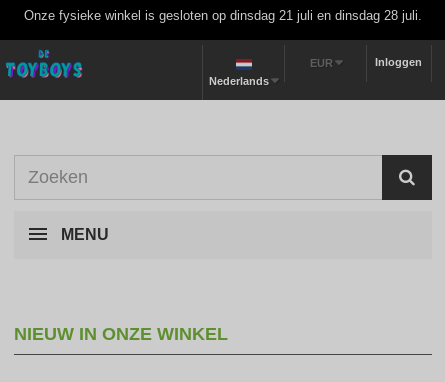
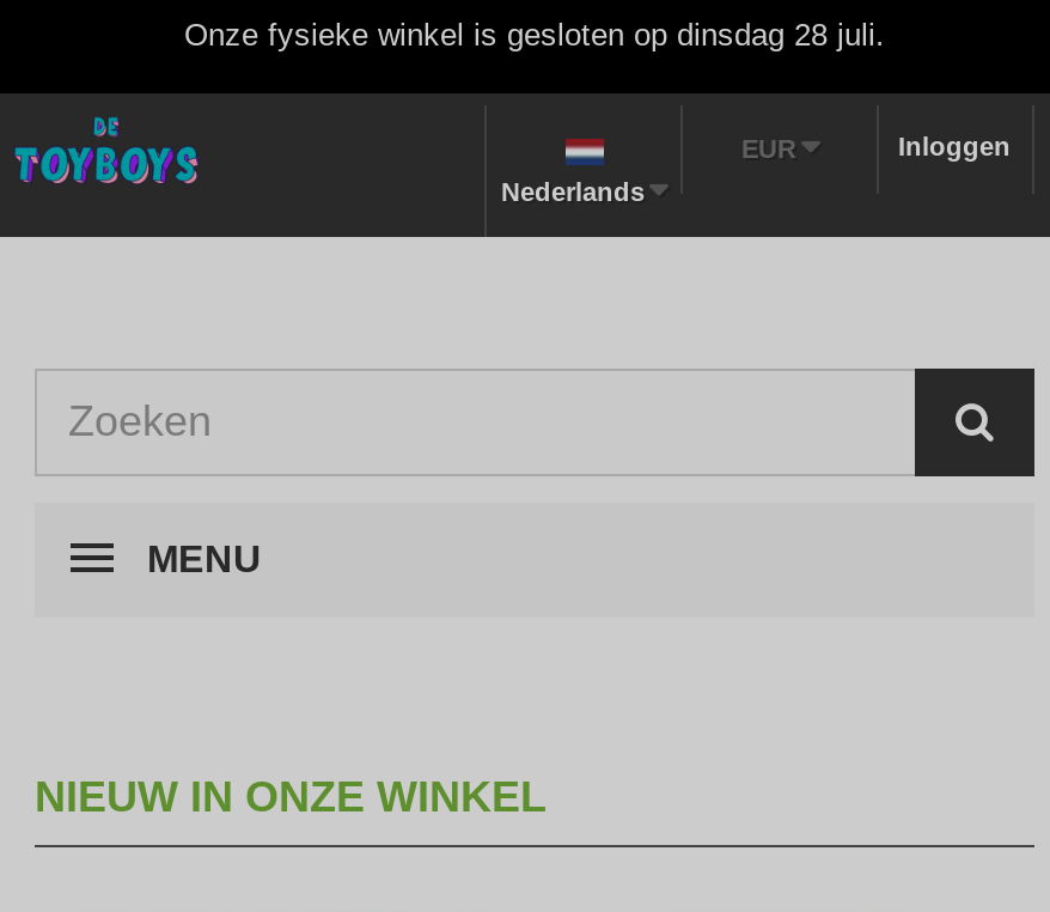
[24,8,422,23] Onze fysieke winkel is gesloten op dinsdag 21 juli en dinsdag 28 juli. -> [184,17,885,53] Onze fysieke winkel is gesloten op dinsdag 28 juli.

